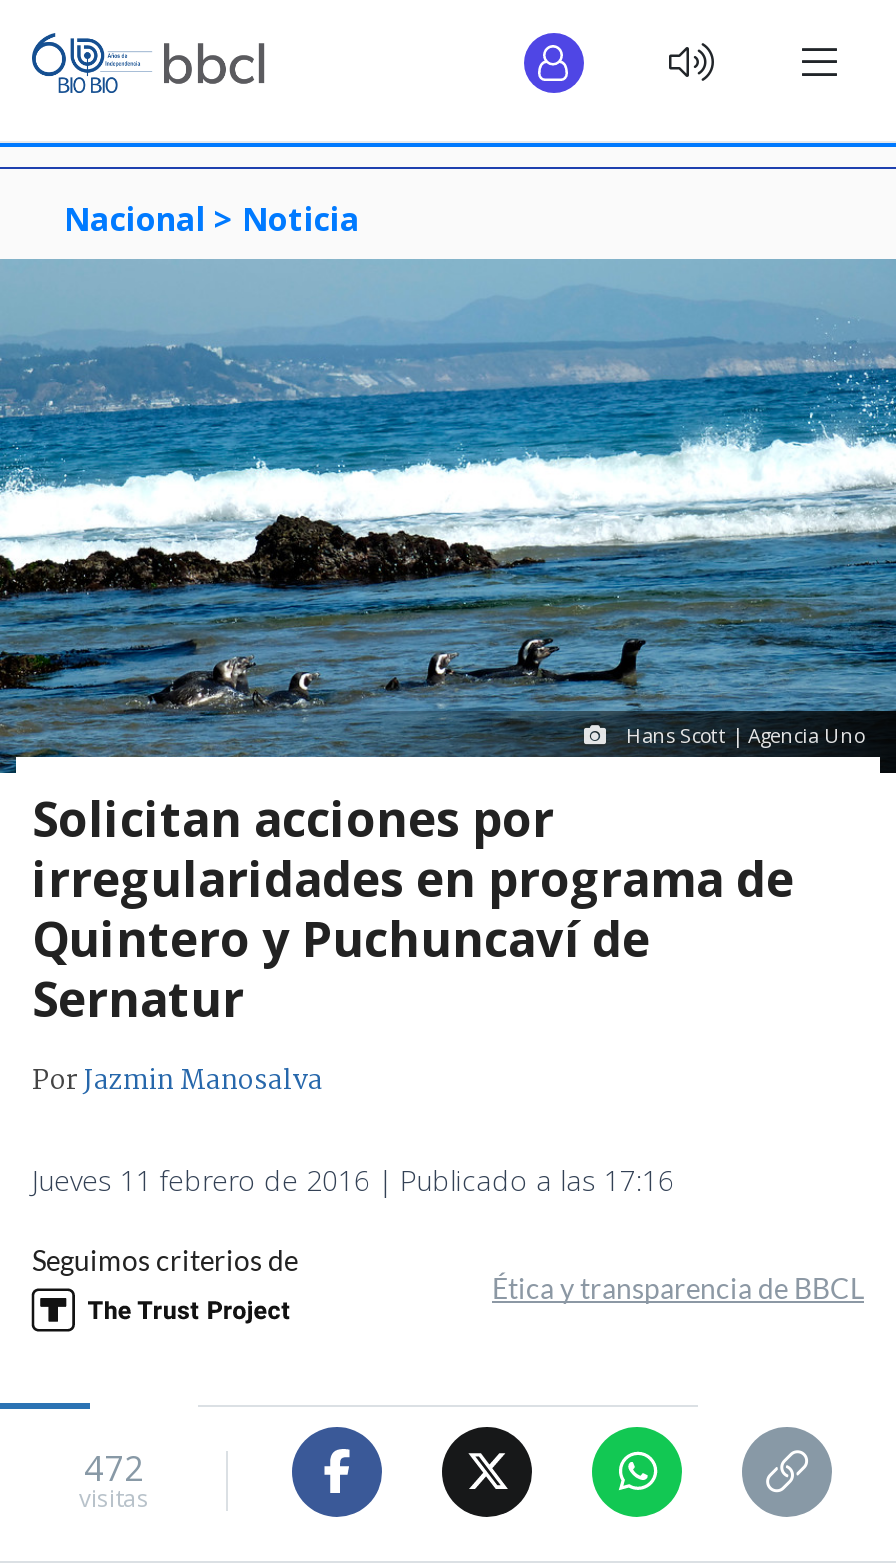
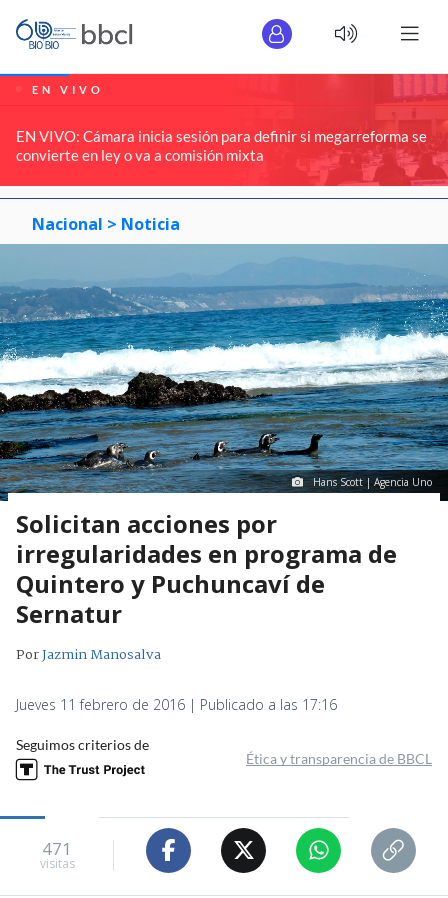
none -> [3,73,445,188] [image] | EN VIVO | EN VIVO: Cámara inicia sesión para definir si megarreforma se | convierte en ley o va a comisión mixta
[84,1446,144,1492] 472 -> [42,837,72,860] 471

